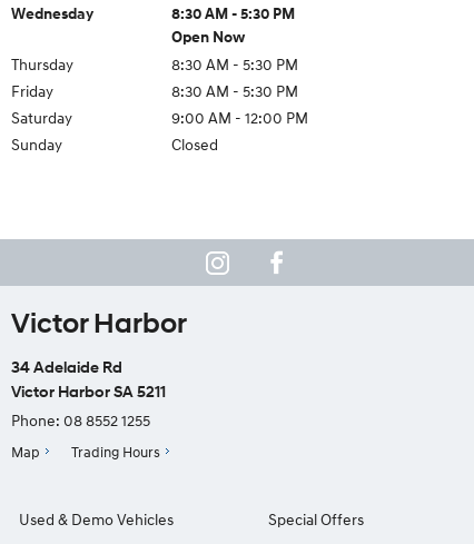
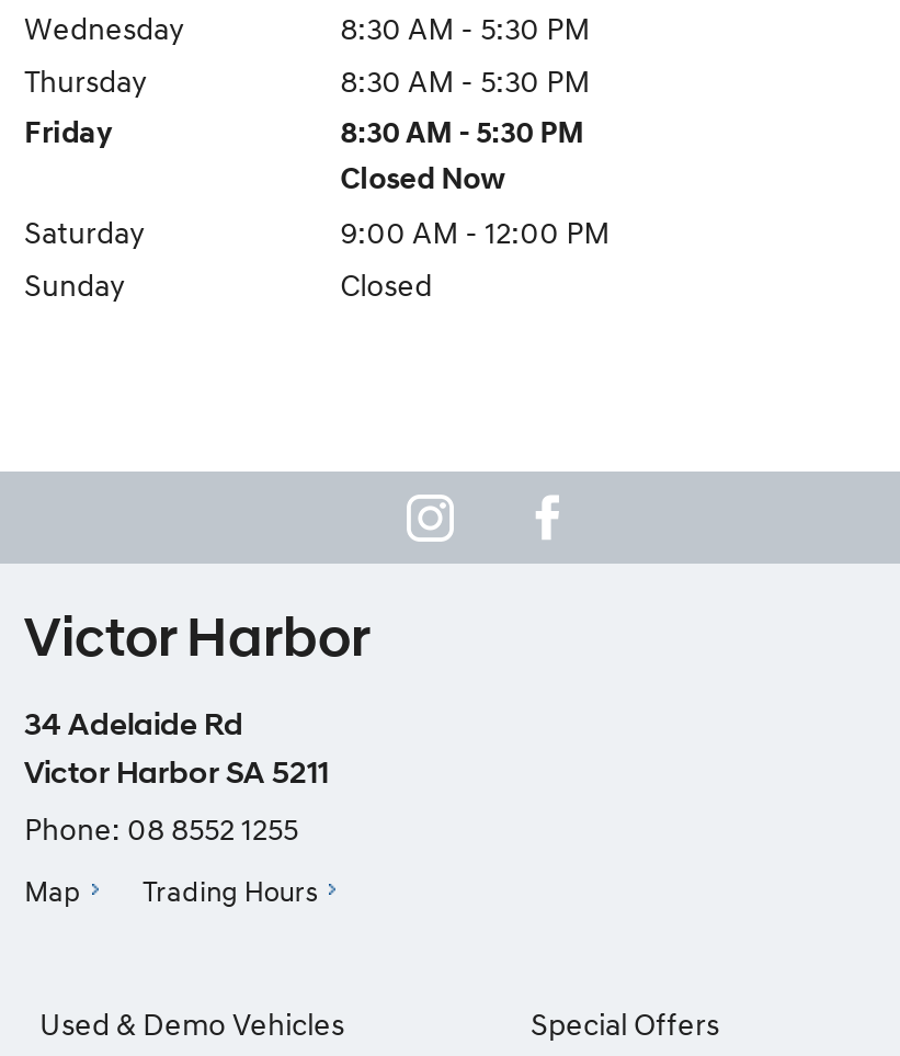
[172,28,245,46] Open Now -> none
moved [11,55,298,100] -> [24,61,590,149]: Thursday | 8:30 AM - 5:30 PM | Friday | 8:30 AM - 5:30 PM
none -> [340,160,505,195] Closed Now

